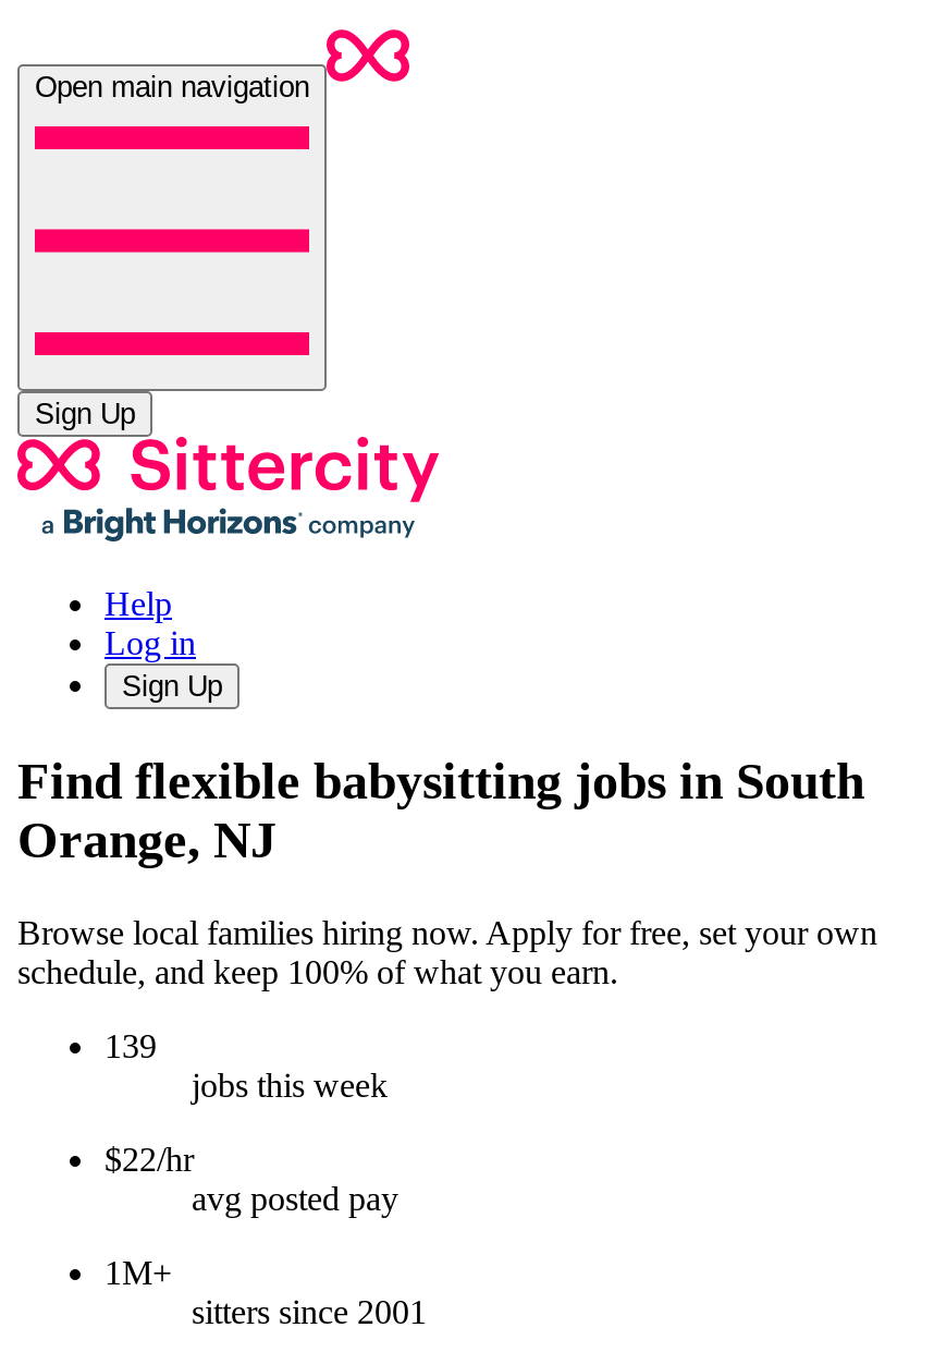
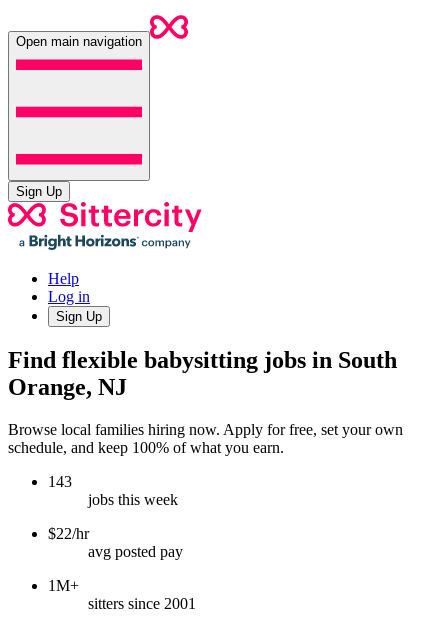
[105,1027,157,1064] 139 -> [48,473,72,490] 143

